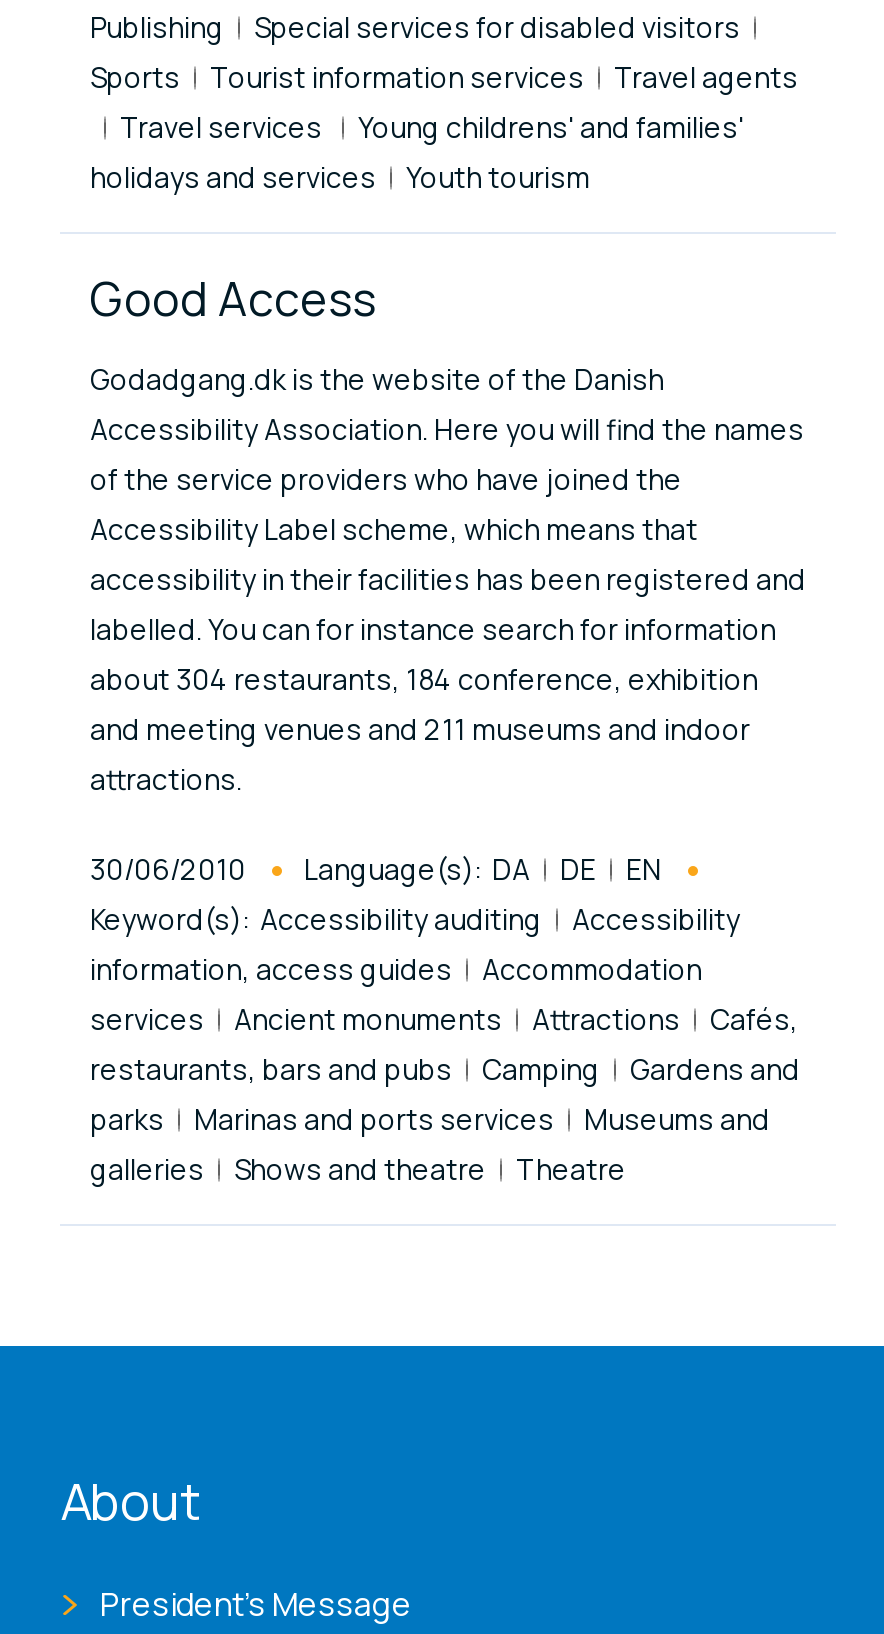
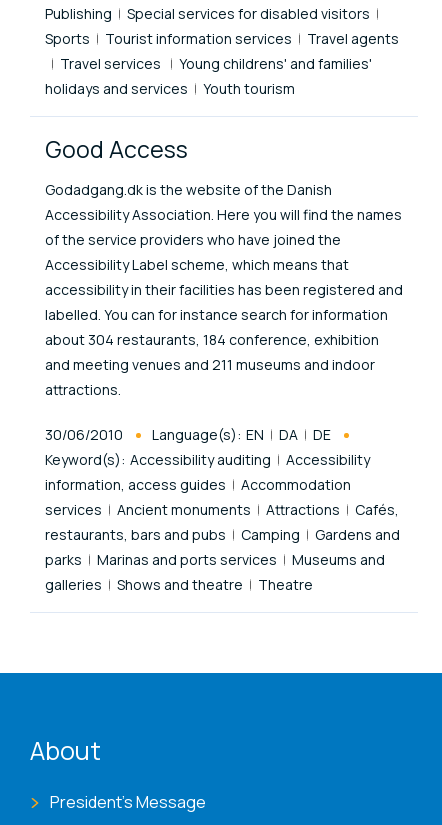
[304,850,530,888] Language(s): DA -> [152,425,298,444] Language(s): EN | DA
[626,850,662,888] EN -> none

